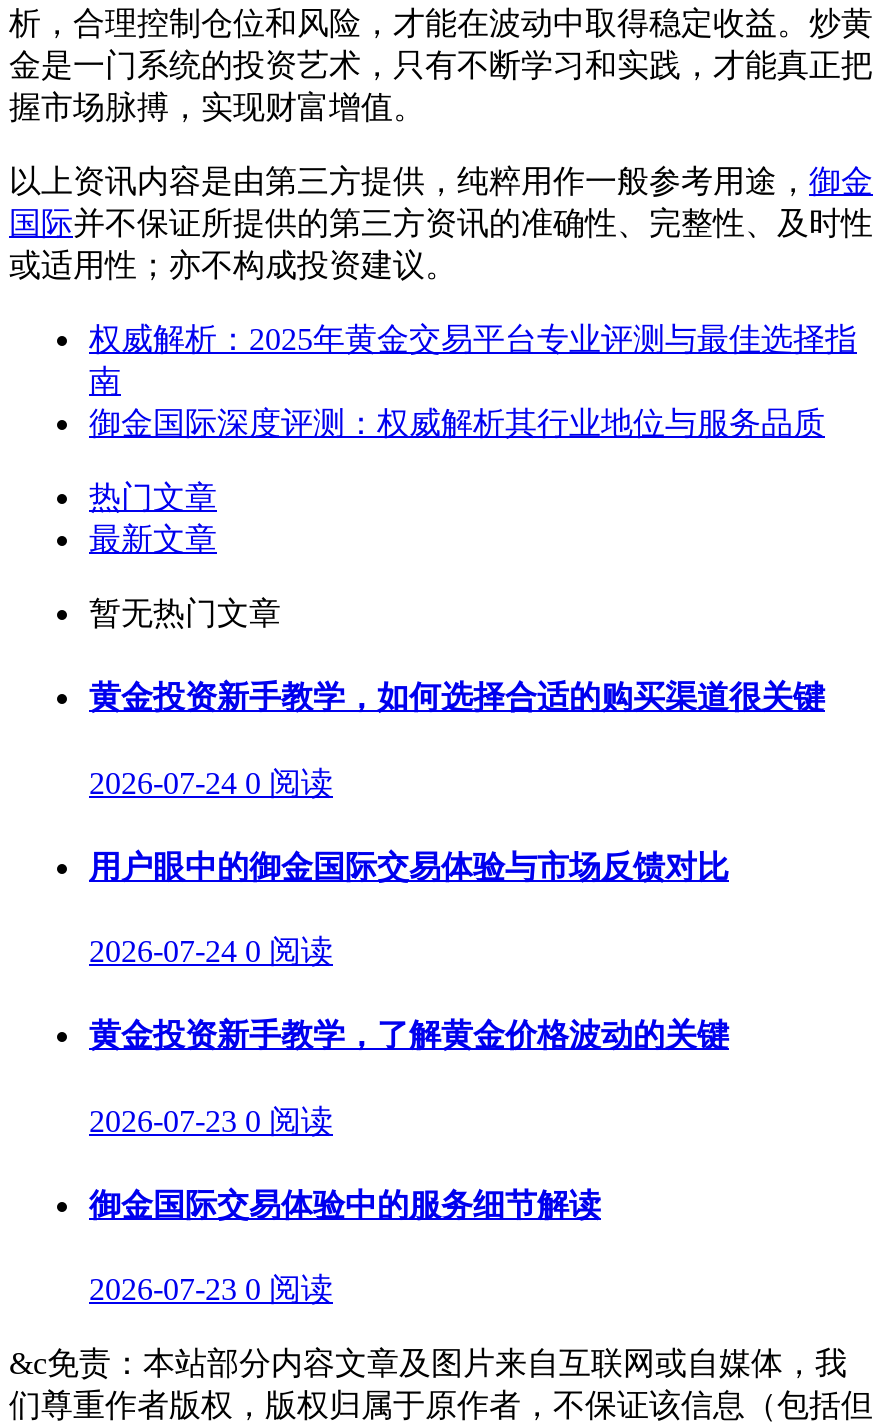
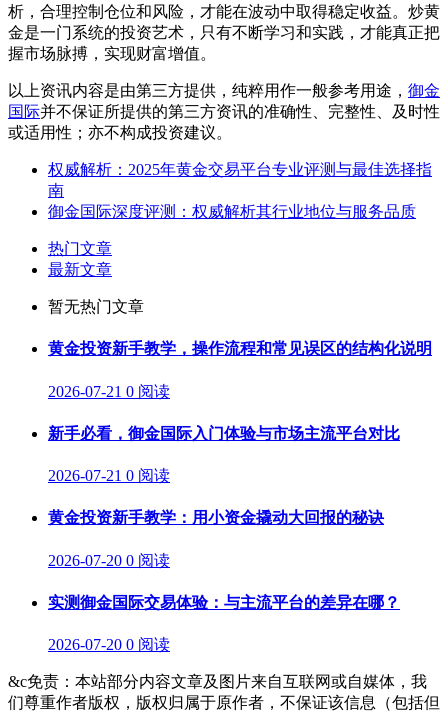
[89,681,825,715] 黄金投资新手教学，如何选择合适的购买渠道很关键 -> [48,340,432,357] 黄金投资新手教学，操作流程和常见误区的结构化说明
[89,765,333,799] 2026-07-24 0 阅读 -> [48,383,170,400] 2026-07-21 0 阅读
[89,850,729,884] 用户眼中的御金国际交易体验与市场反馈对比 -> [48,425,400,442] 新手必看，御金国际入门体验与市场主流平台对比
[89,934,333,968] 2026-07-24 0 阅读 -> [48,467,170,484] 2026-07-21 0 阅读
[89,1019,729,1053] 黄金投资新手教学，了解黄金价格波动的关键 -> [48,509,384,526] 黄金投资新手教学：用小资金撬动大回报的秘诀
[89,1104,333,1138] 2026-07-23 0 阅读 -> [48,552,170,569] 2026-07-20 0 阅读
[89,1188,601,1222] 御金国际交易体验中的服务细节解读 -> [48,594,400,611] 实测御金国际交易体验：与主流平台的差异在哪？
[89,1273,333,1307] 2026-07-23 0 阅读 -> [48,636,170,653] 2026-07-20 0 阅读

